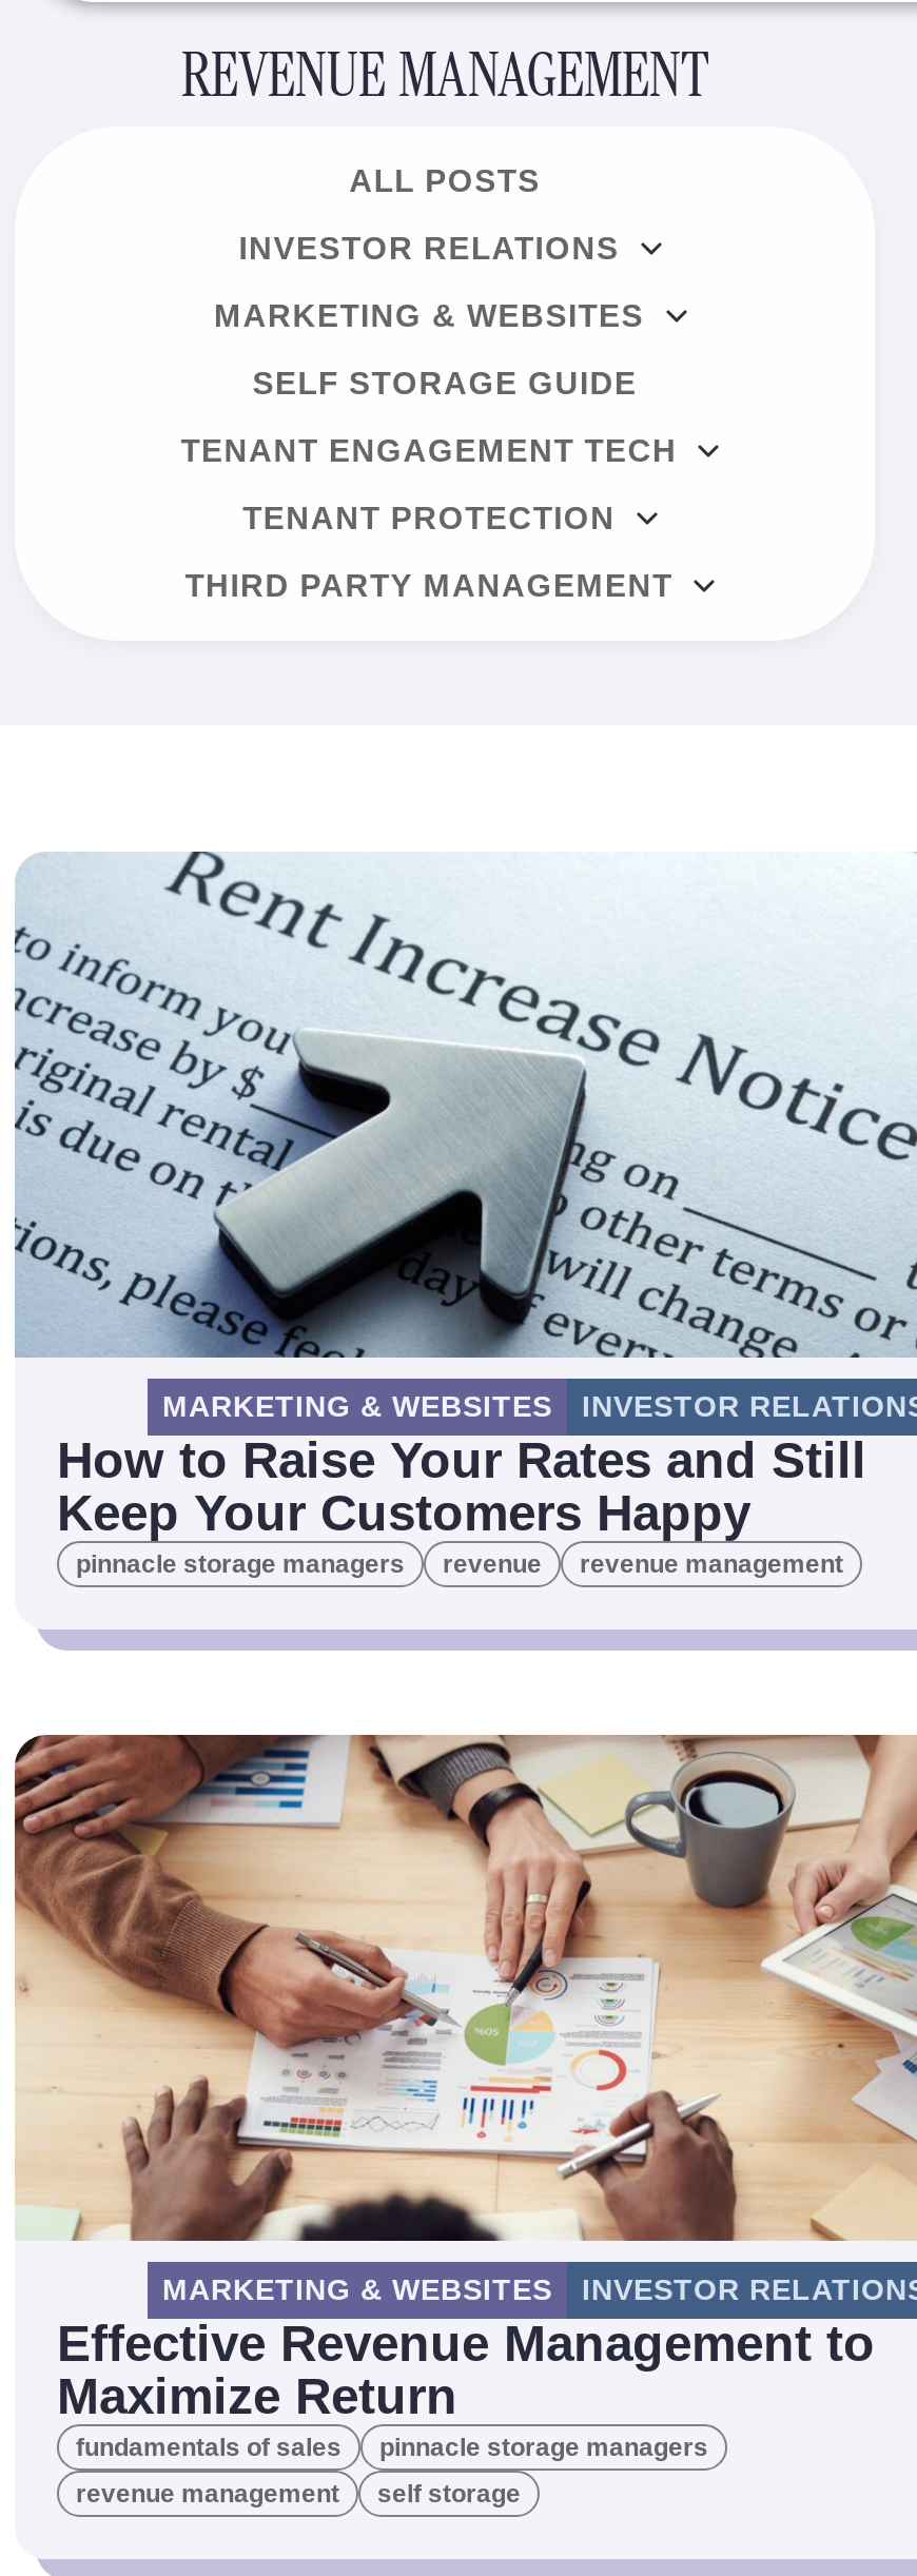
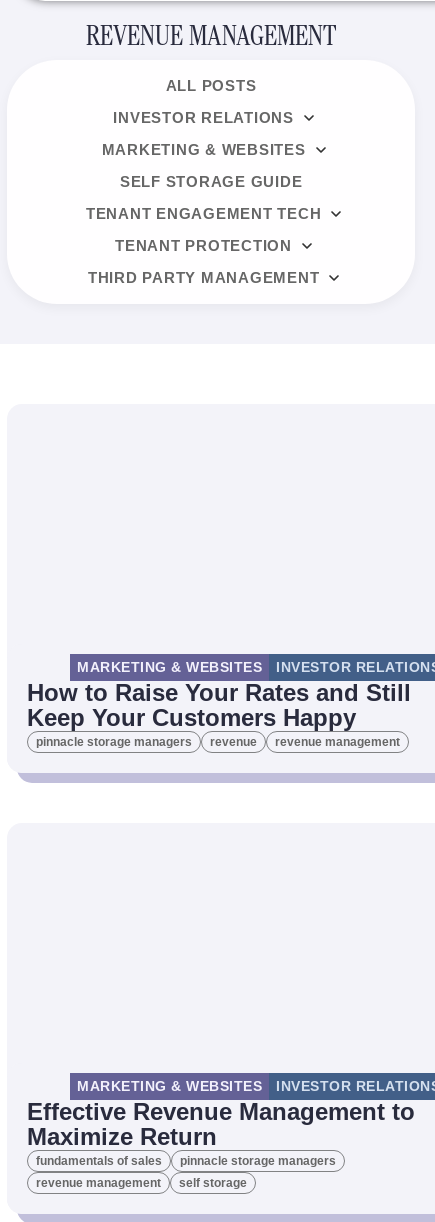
[13,850,911,1360] [image] -> none
[13,1733,911,2243] [image] -> none

